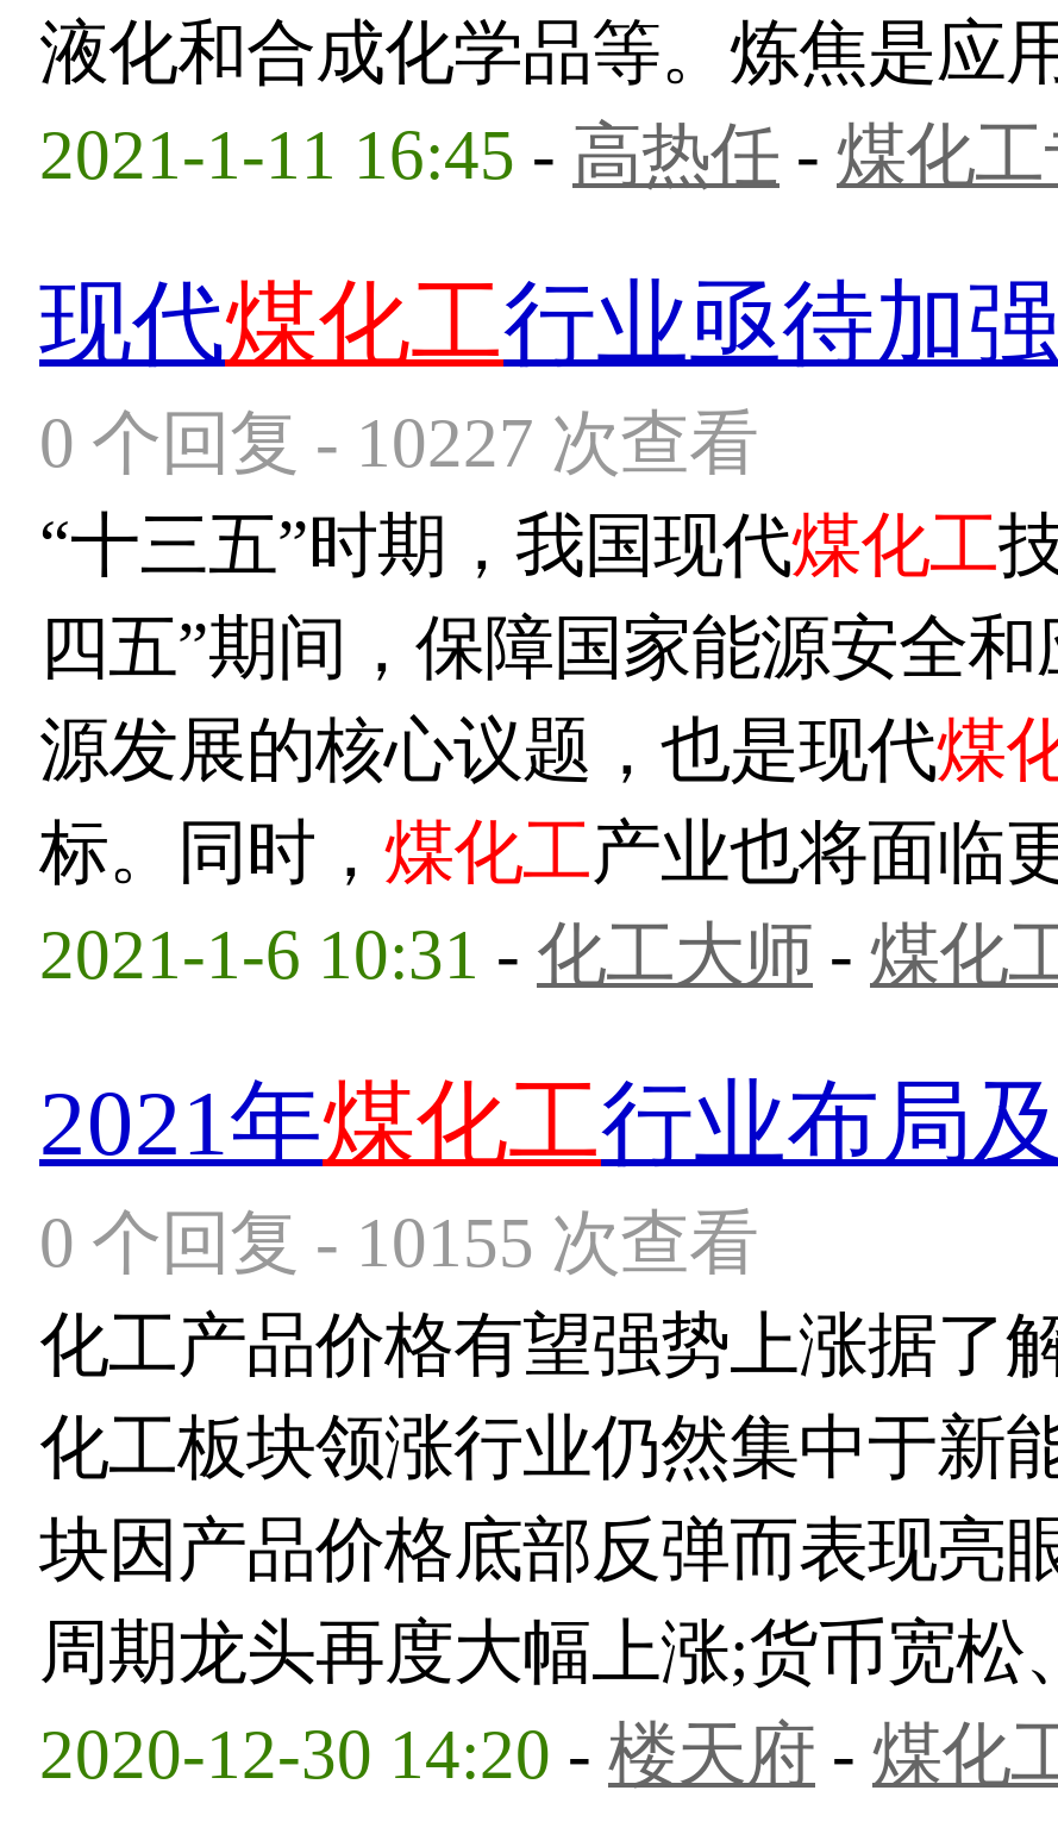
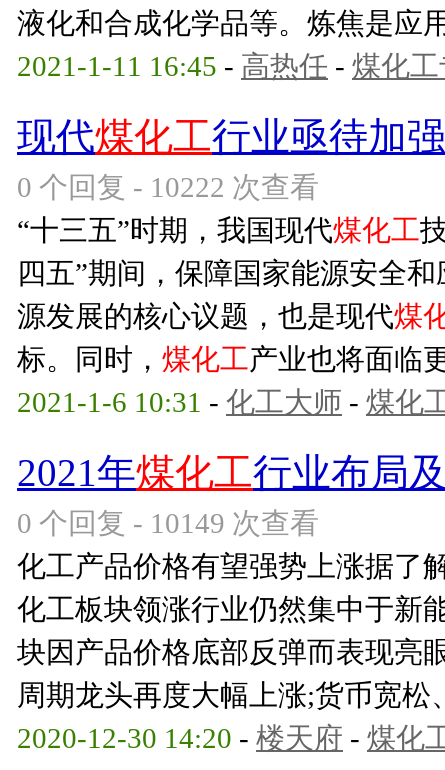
[39,405,758,481] 0 个回复 - 10227 次查看 -> [17,171,319,203] 0 个回复 - 10222 次查看
[39,1204,758,1281] 0 个回复 - 10155 次查看 -> [17,507,319,539] 0 个回复 - 10149 次查看

